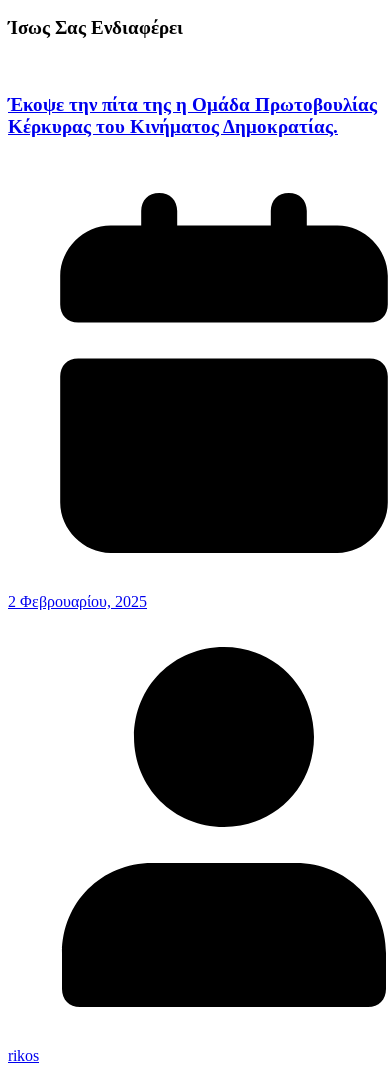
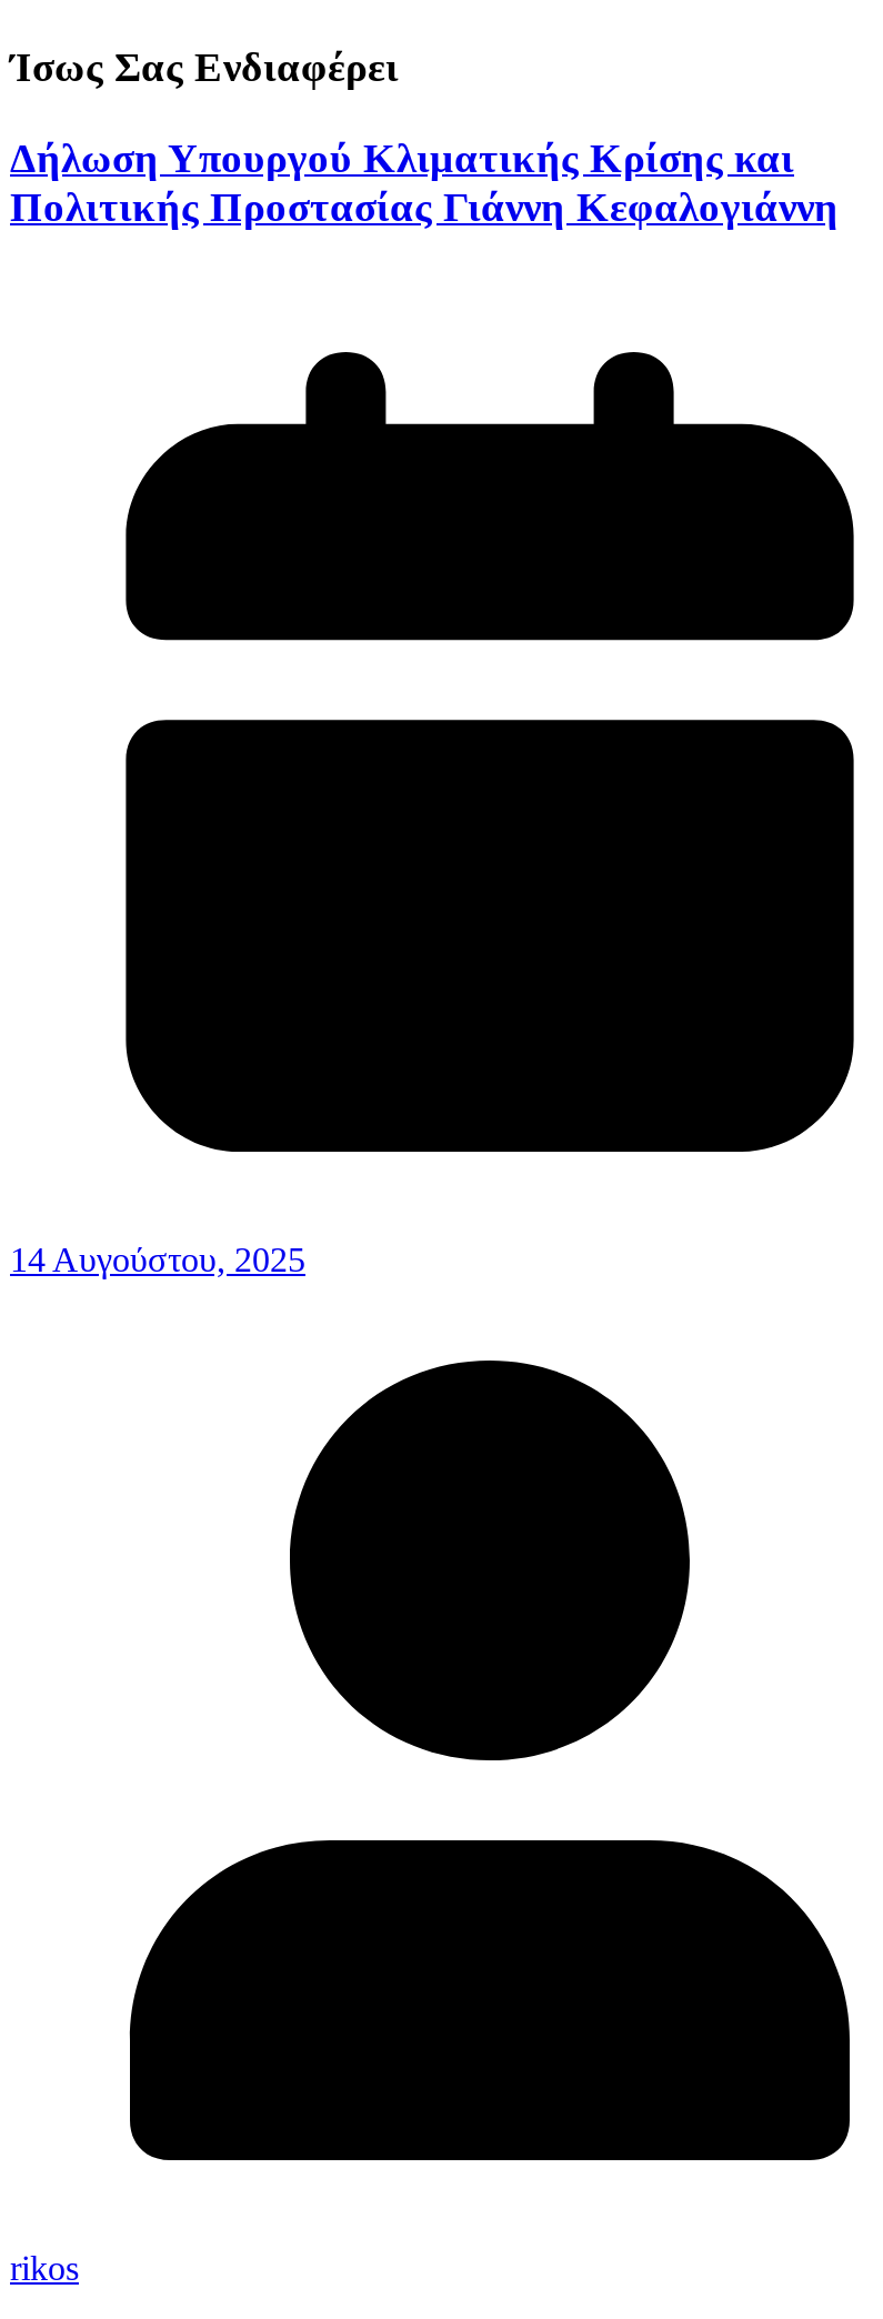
[8,94,377,137] Έκοψε την πίτα της η Ομάδα Πρωτοβουλίας | Κέρκυρας του Κινήματος Δημοκρατίας. -> [10,134,839,229] Δήλωση Υπουργού Κλιματικής Κρίσης και | Πολιτικής Προστασίας Γιάννη Κεφαλογιάννη
[8,593,147,610] 2 Φεβρουαρίου, 2025 -> [10,1241,305,1279] 14 Αυγούστου, 2025

